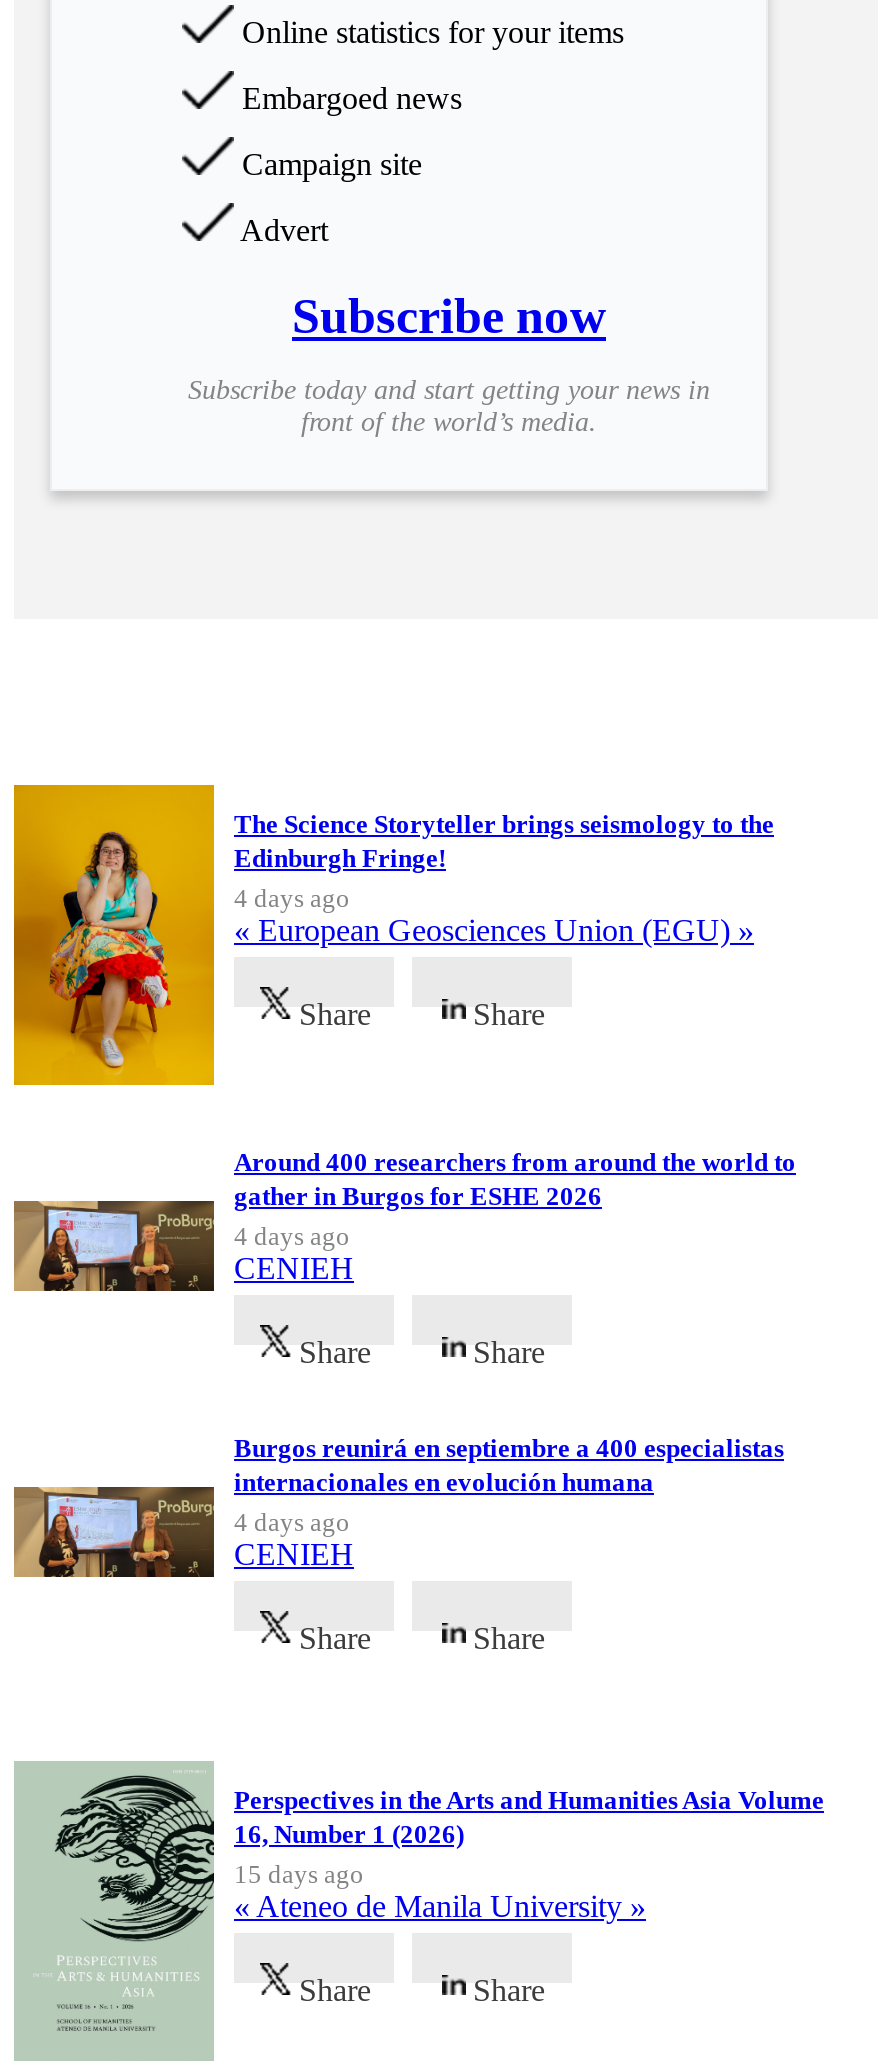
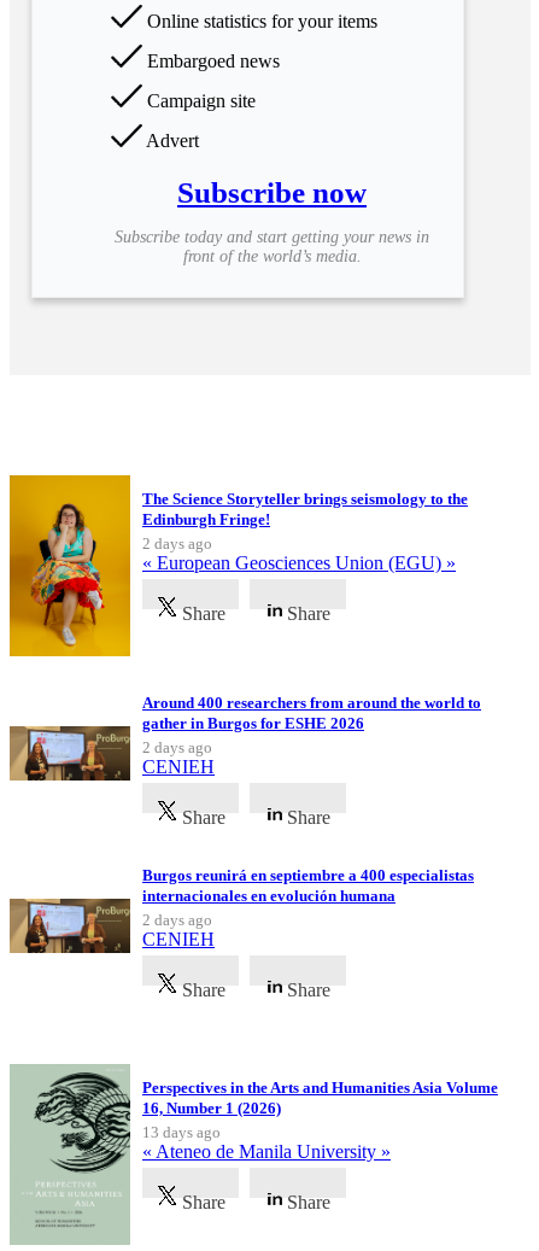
[234,883,350,913] 4 days ago -> [142,534,212,553] 2 days ago
[234,1221,350,1251] 4 days ago -> [142,738,212,756] 2 days ago
[234,1507,350,1537] 4 days ago -> [142,911,212,929] 2 days ago
[234,1859,364,1889] 15 days ago -> [142,1123,221,1141] 13 days ago

